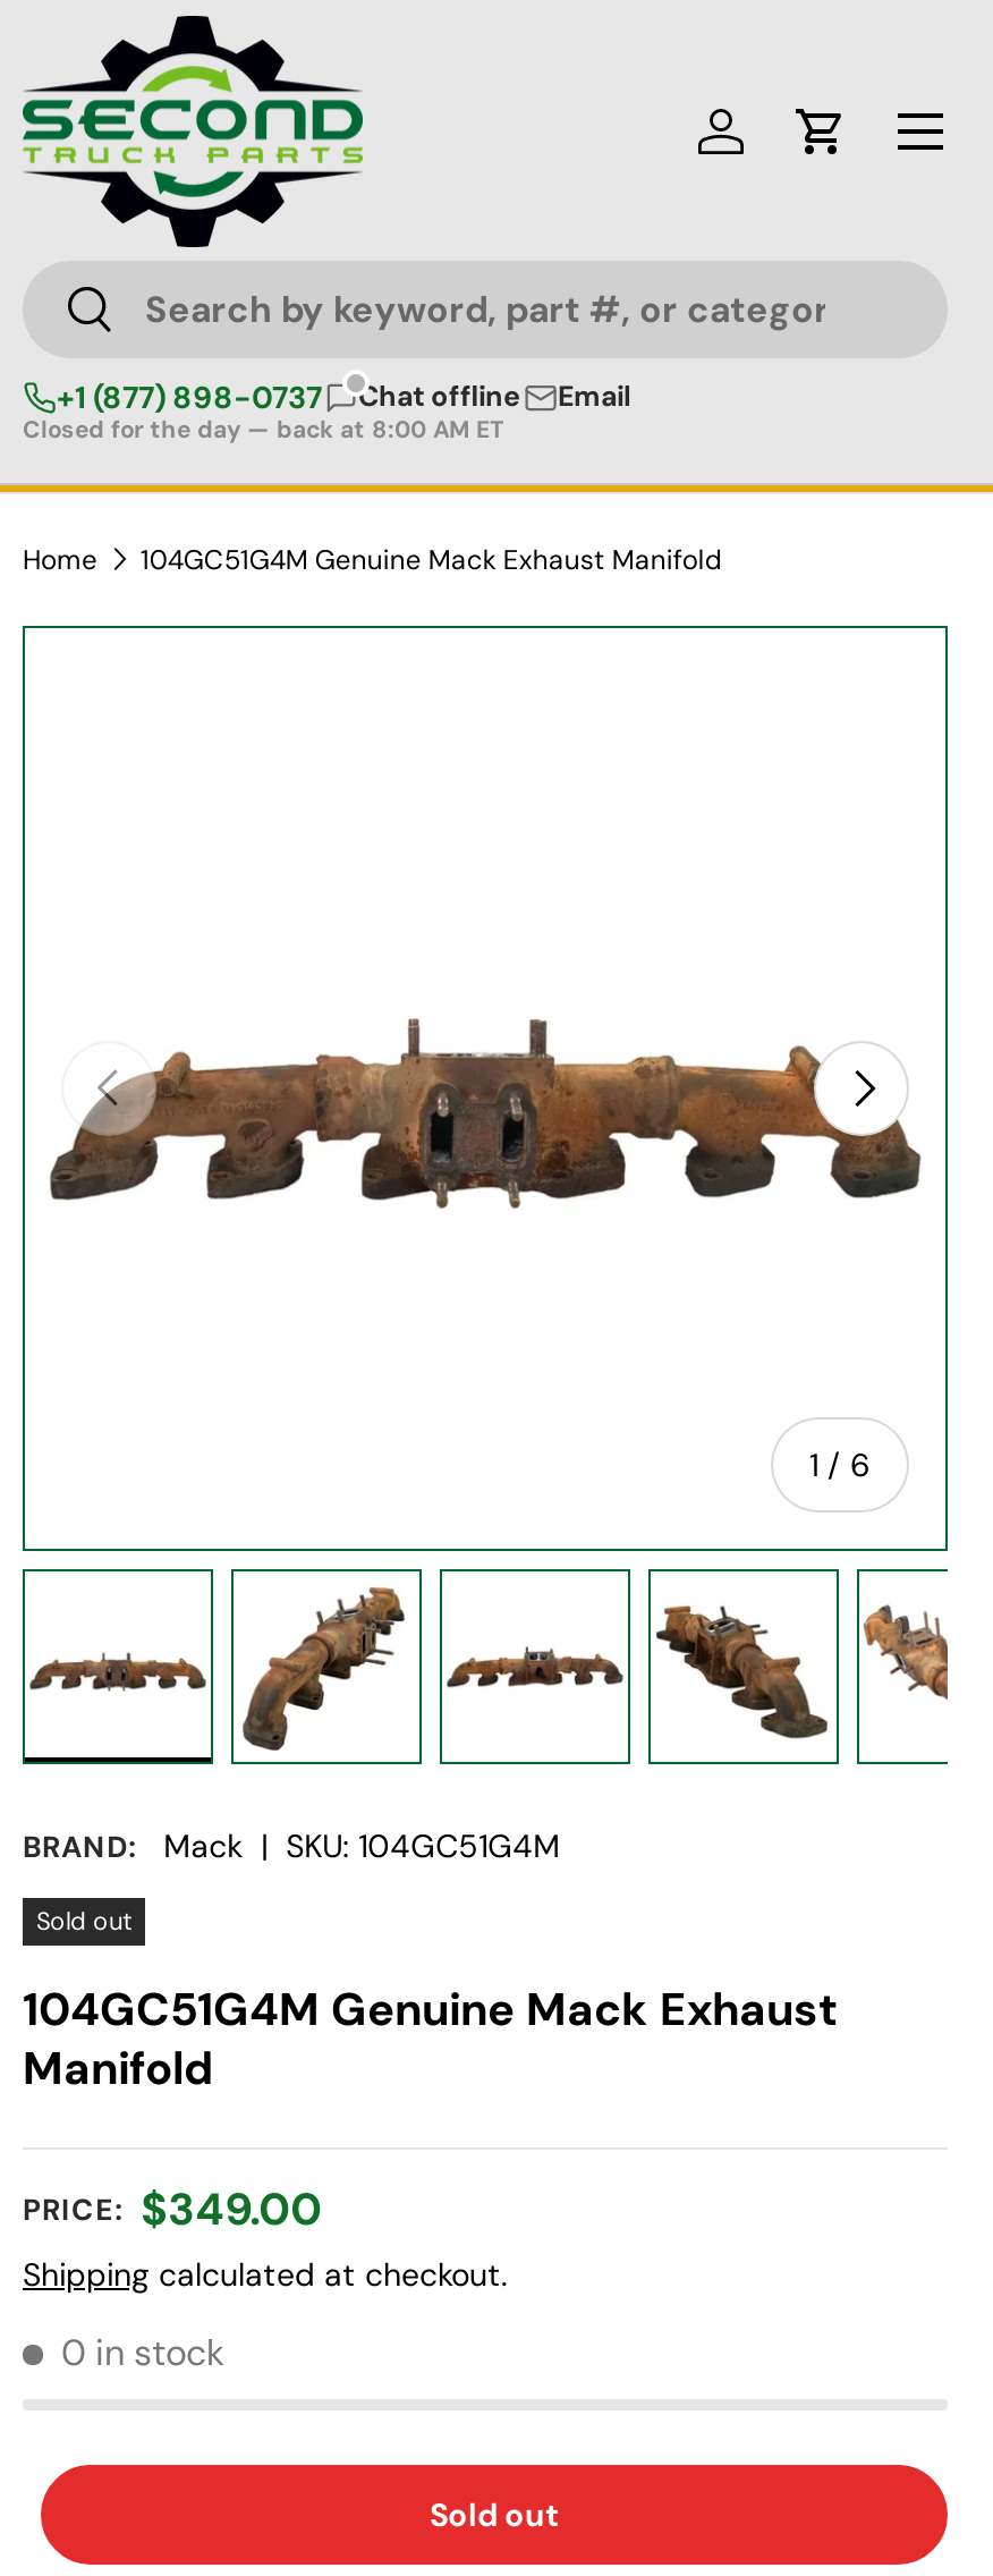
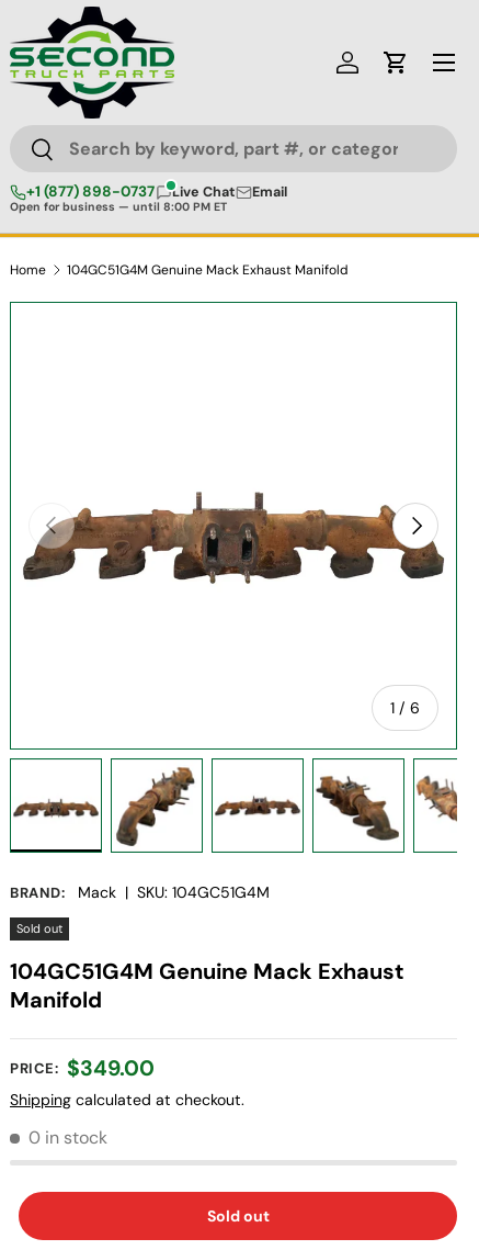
[358,379,521,415] Chat offline -> [172,183,235,200] Live Chat
[23,415,503,444] Closed for the day — back at 8:00 AM ET -> [10,200,227,214] Open for business — until 8:00 PM ET

